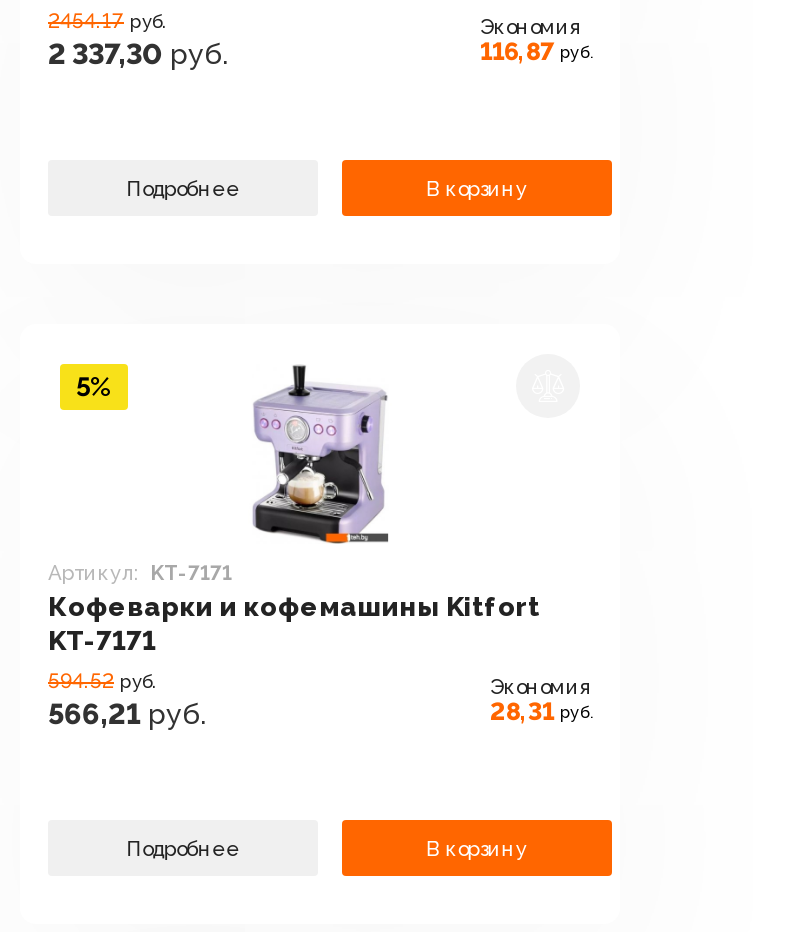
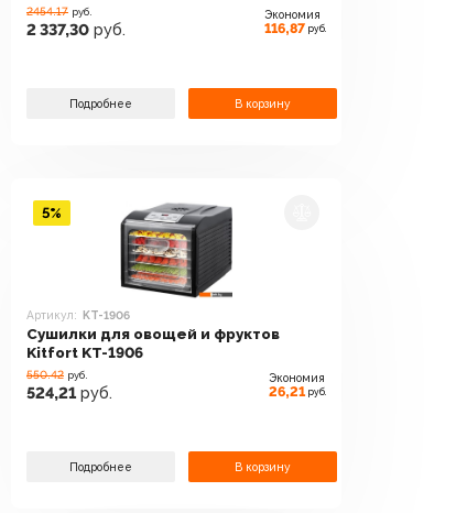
[48,364,540,730] [image] | Артикул: KT-7171 | Кофеварки и кофемашины Kitfort | KT-7171 | 594.52 руб. | 566,21 руб. -> [26,201,280,402] [image] | Артикул: KT-1906 | Сушилки для овощей и фруктов | Kitfort KT-1906 | 550.42 руб. | 524,21 руб.
[490,696,592,726] 28,31 руб. -> [269,383,326,400] 26,21 руб.

